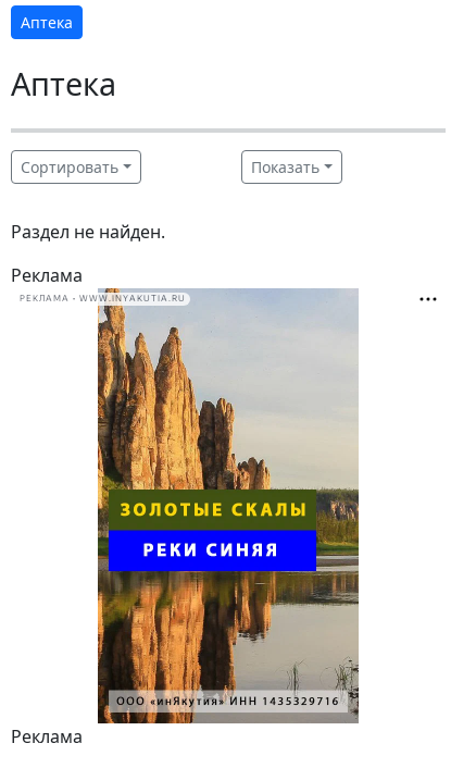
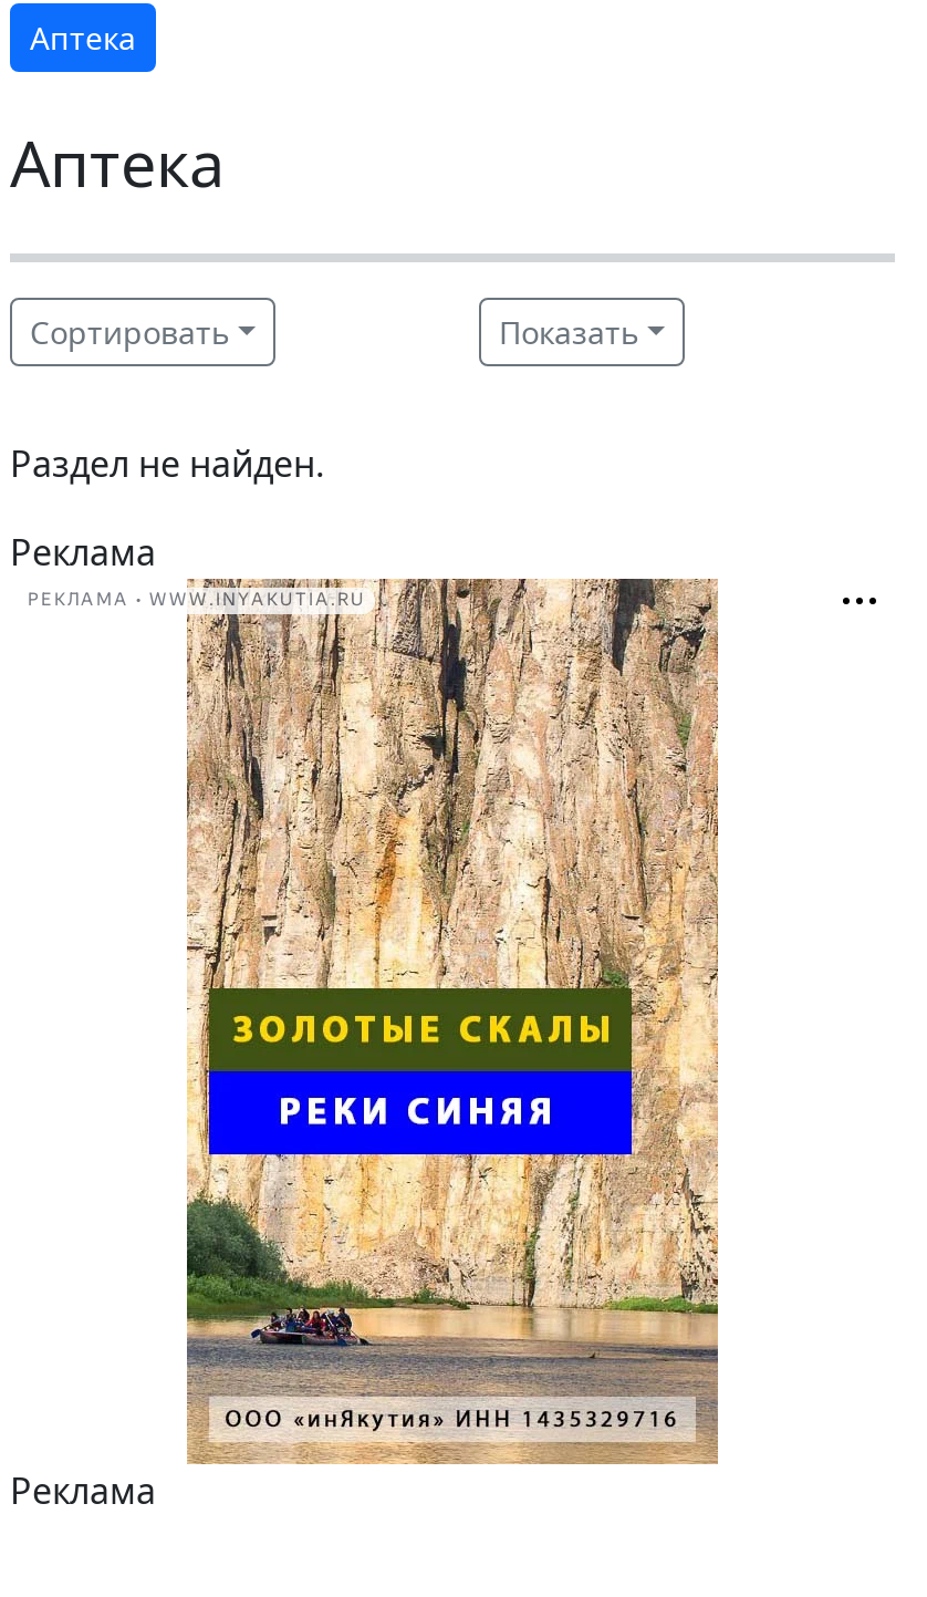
[97,288,360,724] [image] -> [185,579,718,1464] [image]

